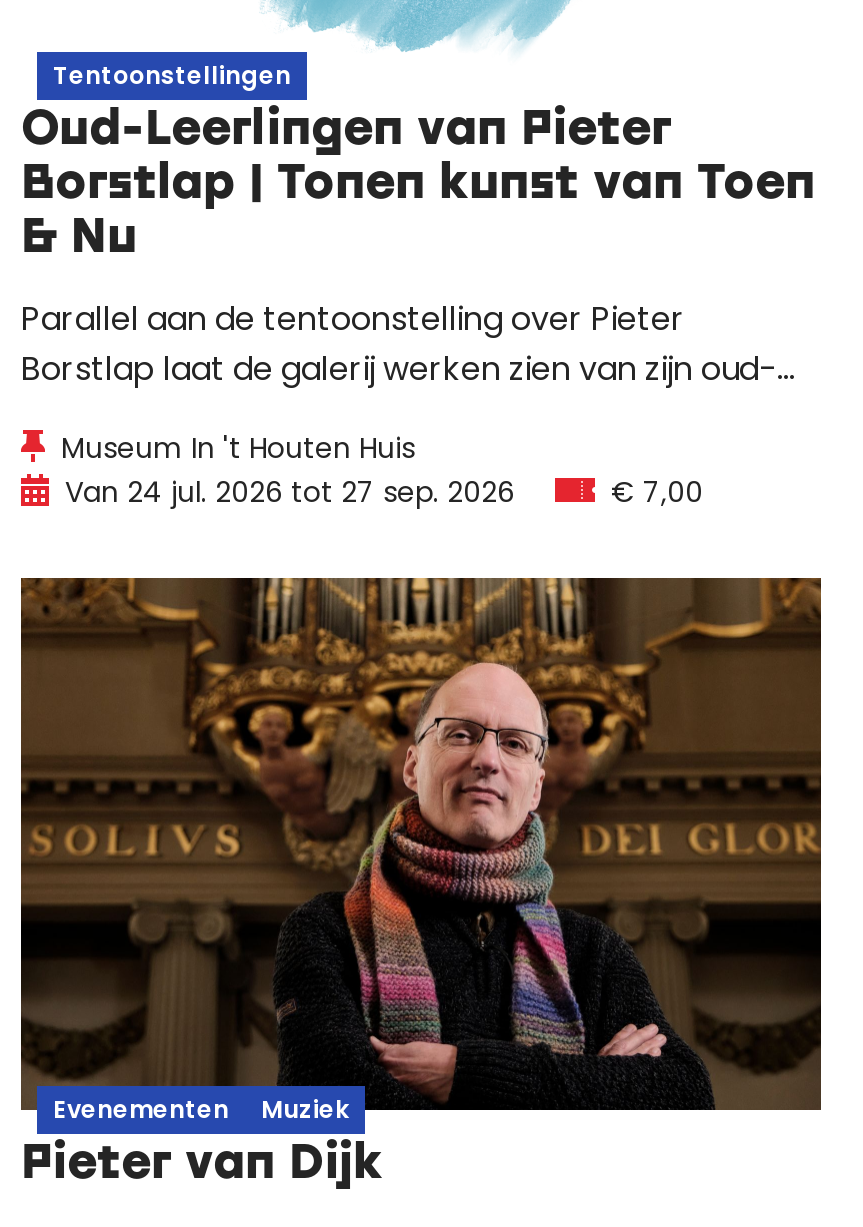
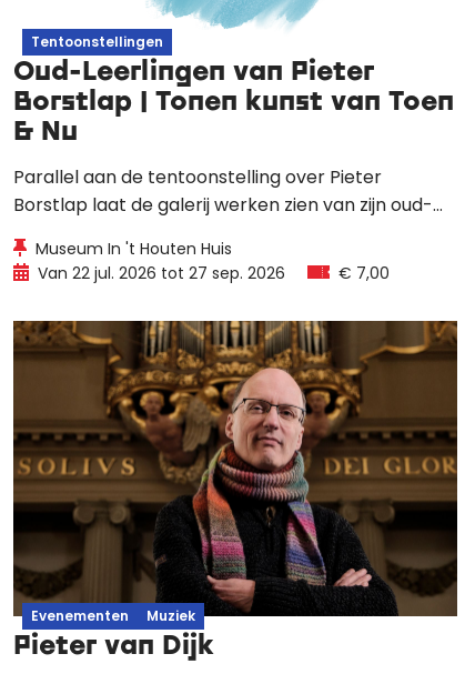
[57,471,515,511] Van 24 jul. 2026 tot 27 sep. 2026 -> [33,262,285,284] Van 22 jul. 2026 tot 27 sep. 2026

